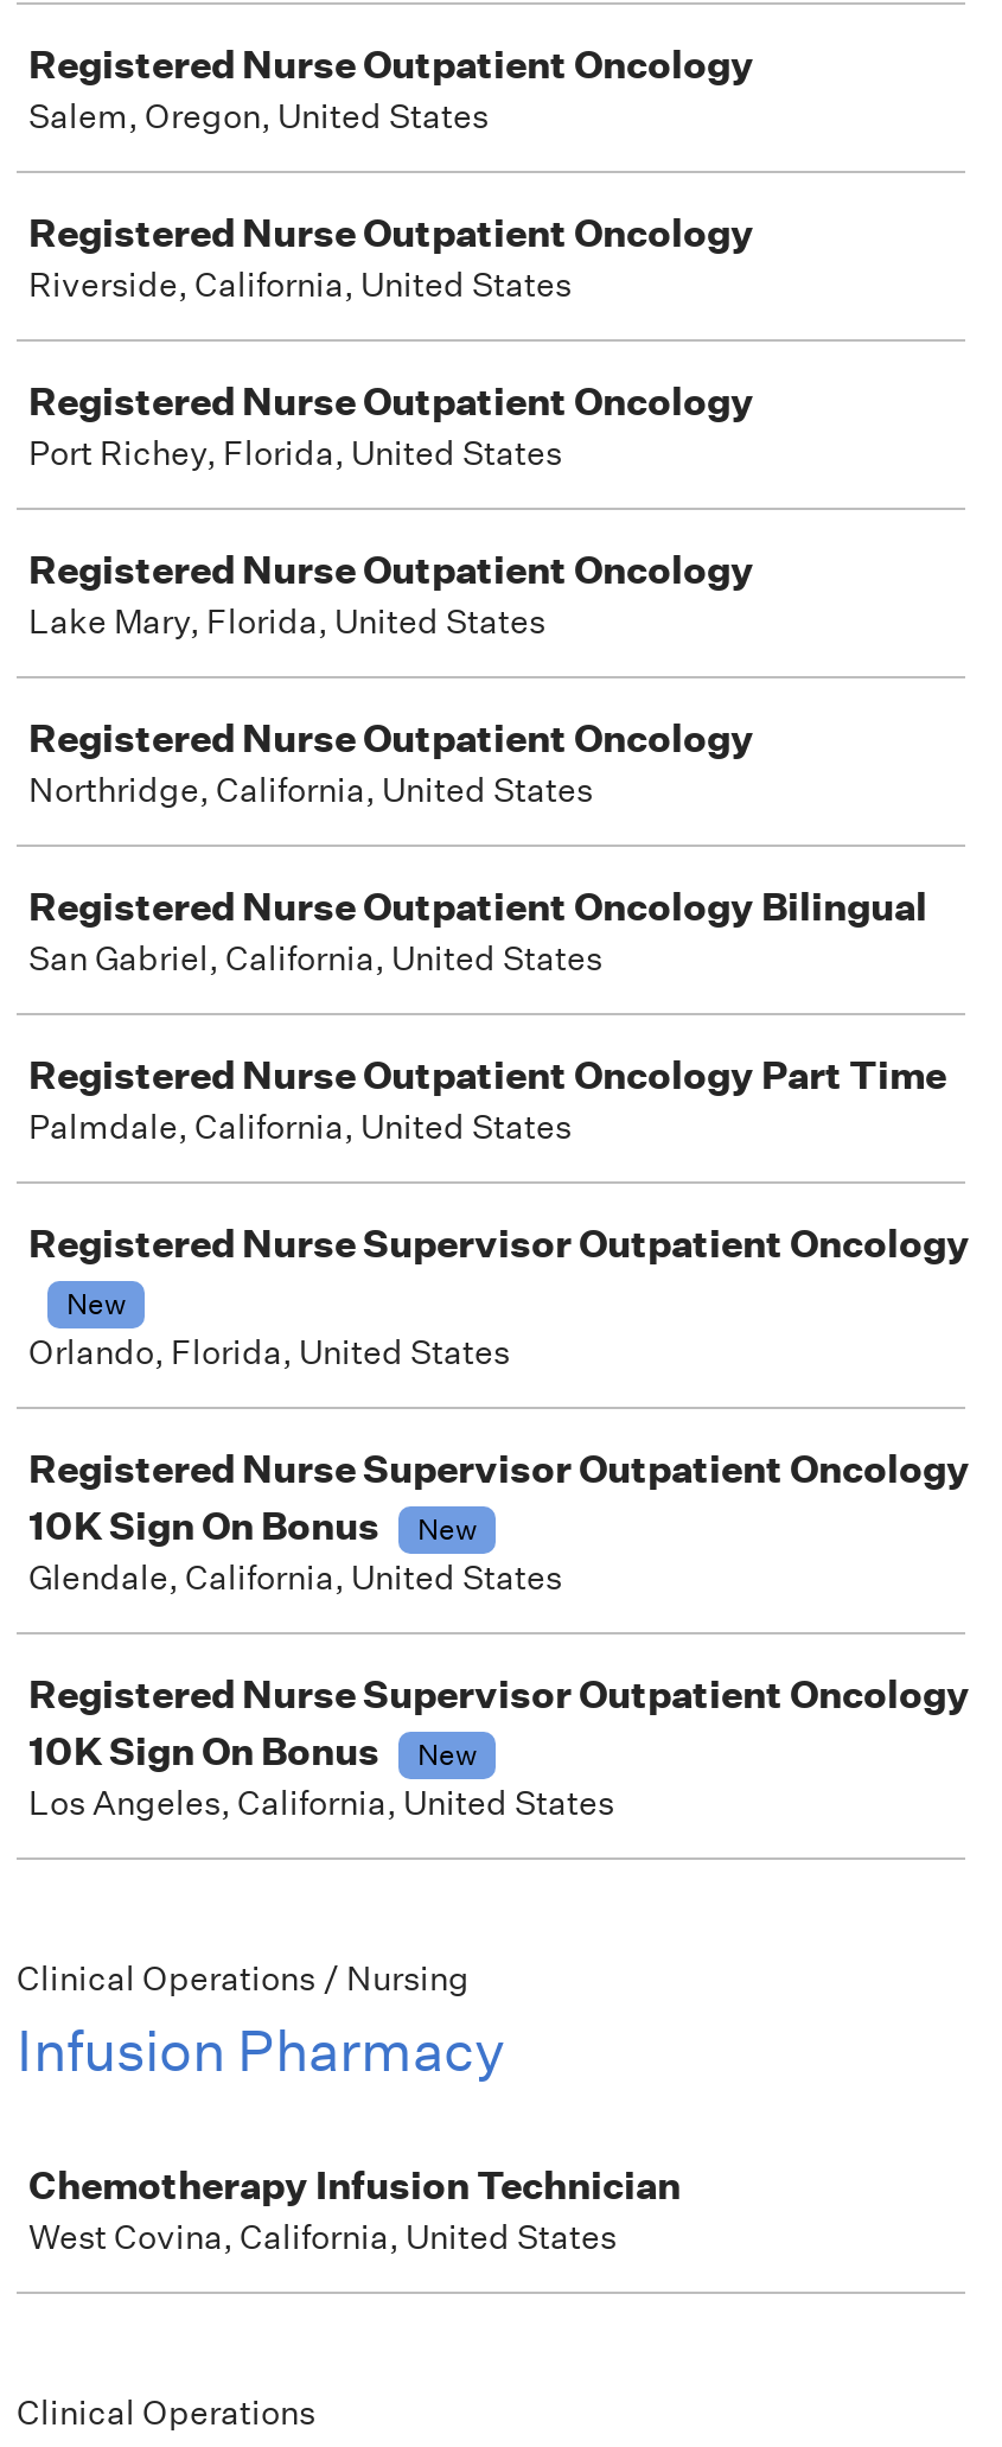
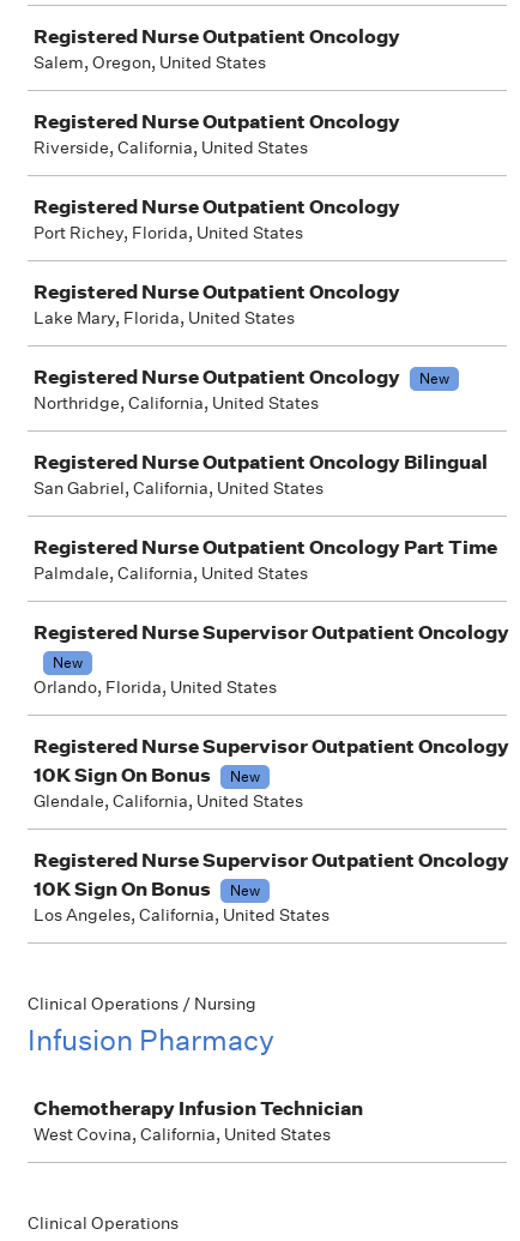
none -> [419,368,449,388] New

